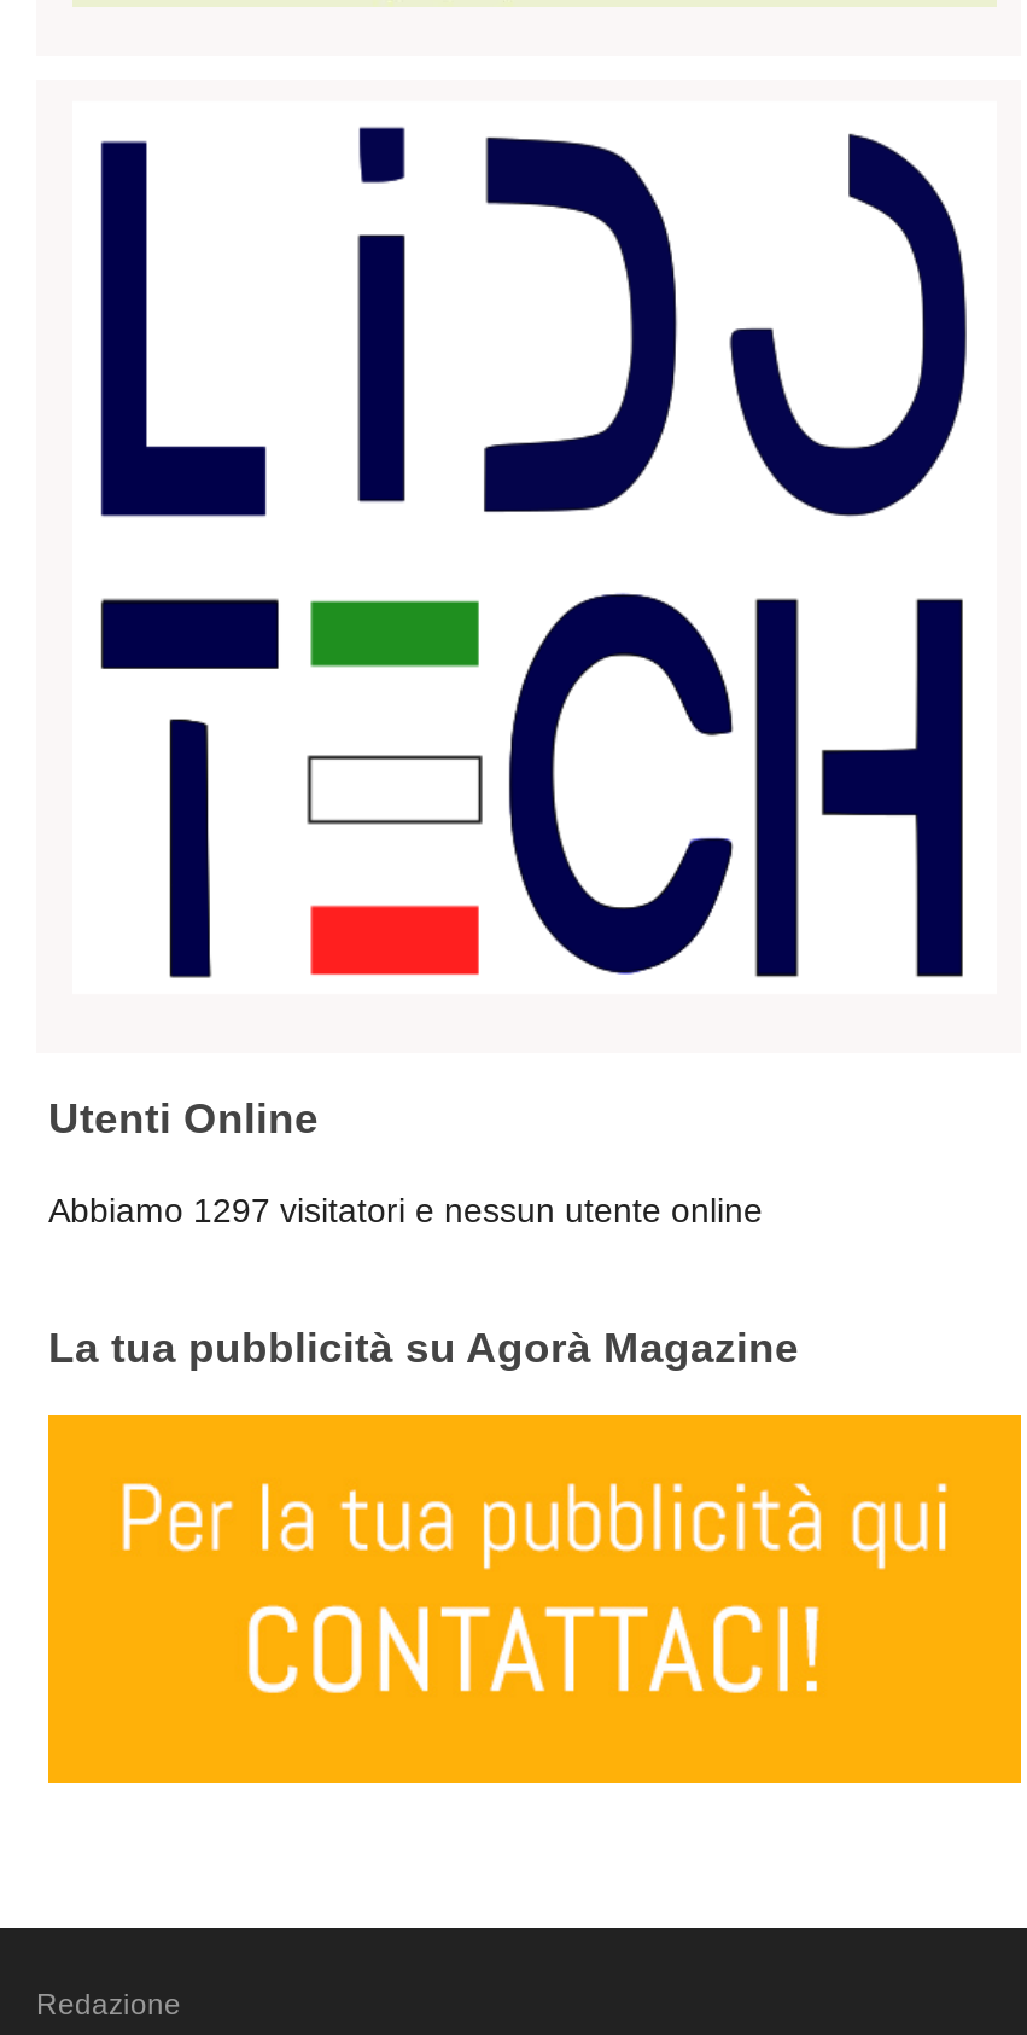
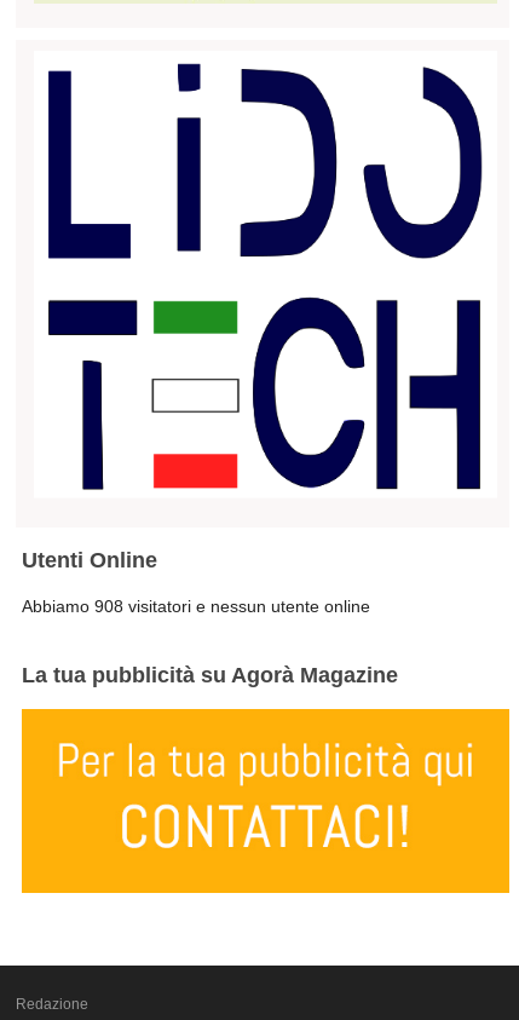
[48,1191,763,1229] Abbiamo 1297 visitatori e nessun utente online -> [22,597,370,616] Abbiamo 908 visitatori e nessun utente online

